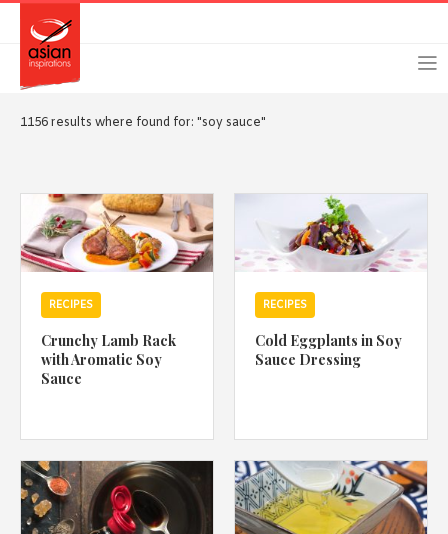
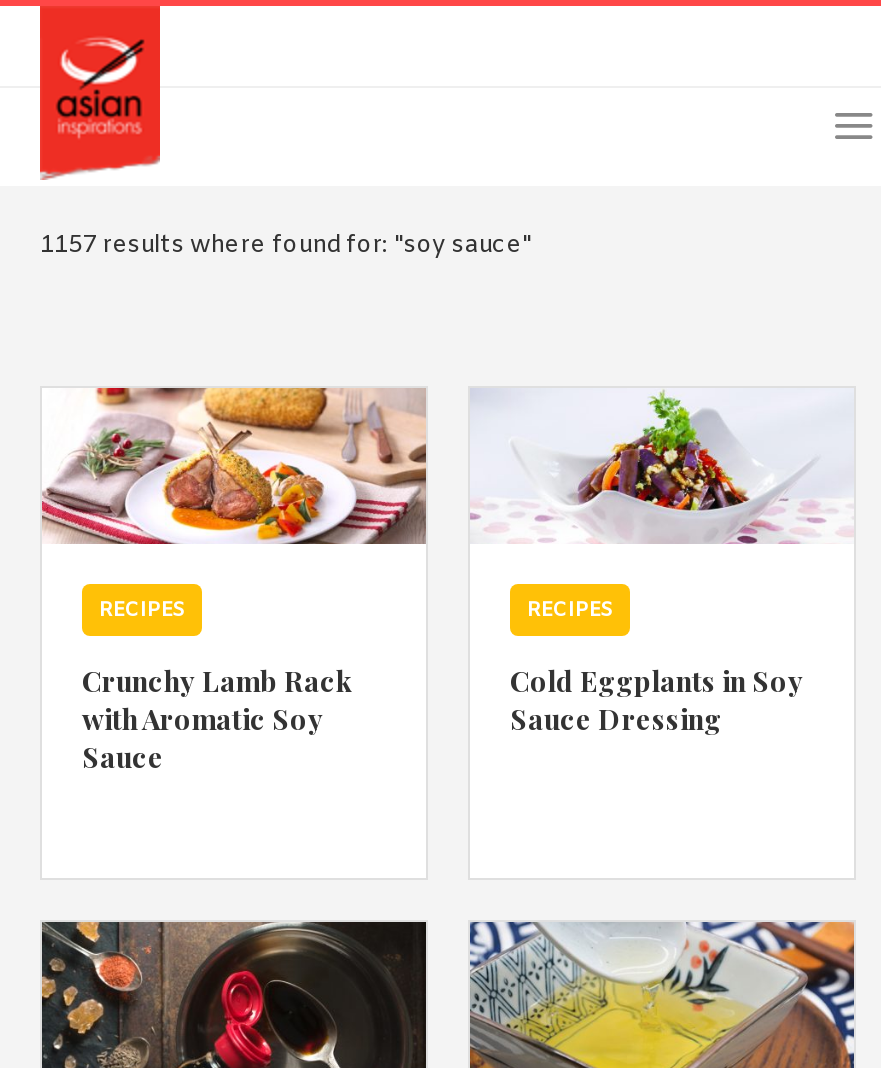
[20,115,266,131] 1156 results where found for: "soy sauce" -> [40,230,532,262] 1157 results where found for: "soy sauce"

